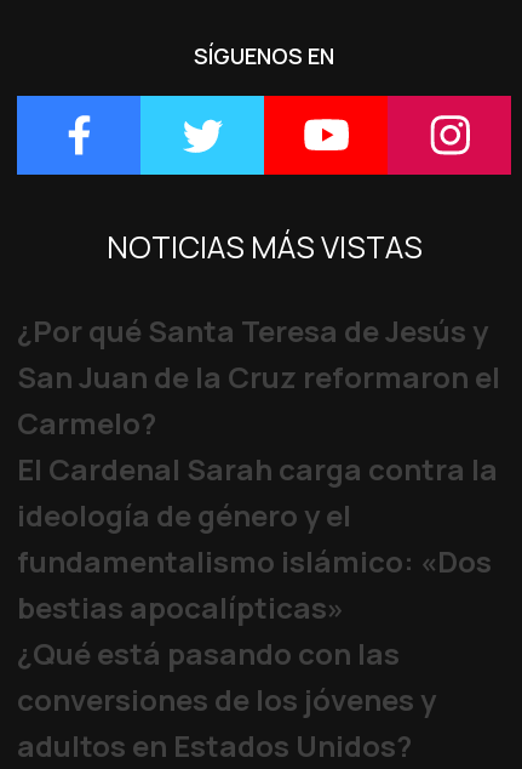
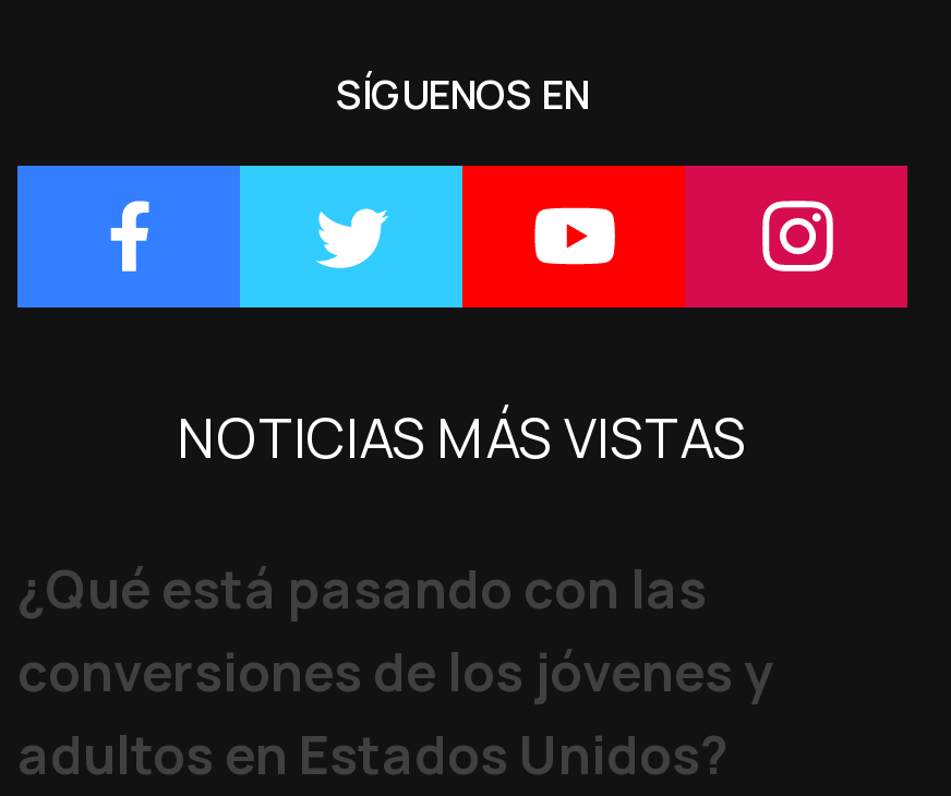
[17,311,500,627] ¿Por qué Santa Teresa de Jesús y | San Juan de la Cruz reformaron el | Carmelo? | El Cardenal Sarah carga contra la | ideología de género y el | fundamentalismo islámico: «Dos | bestias apocalípticas» -> none

